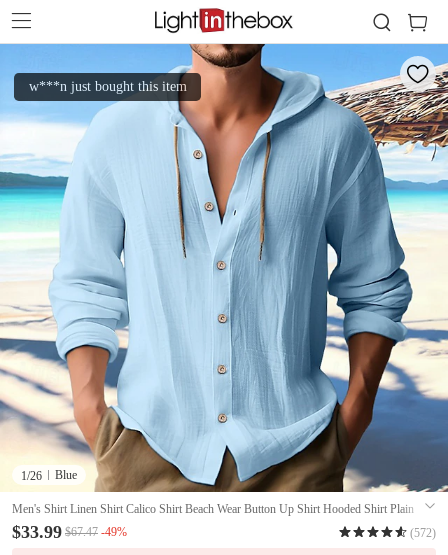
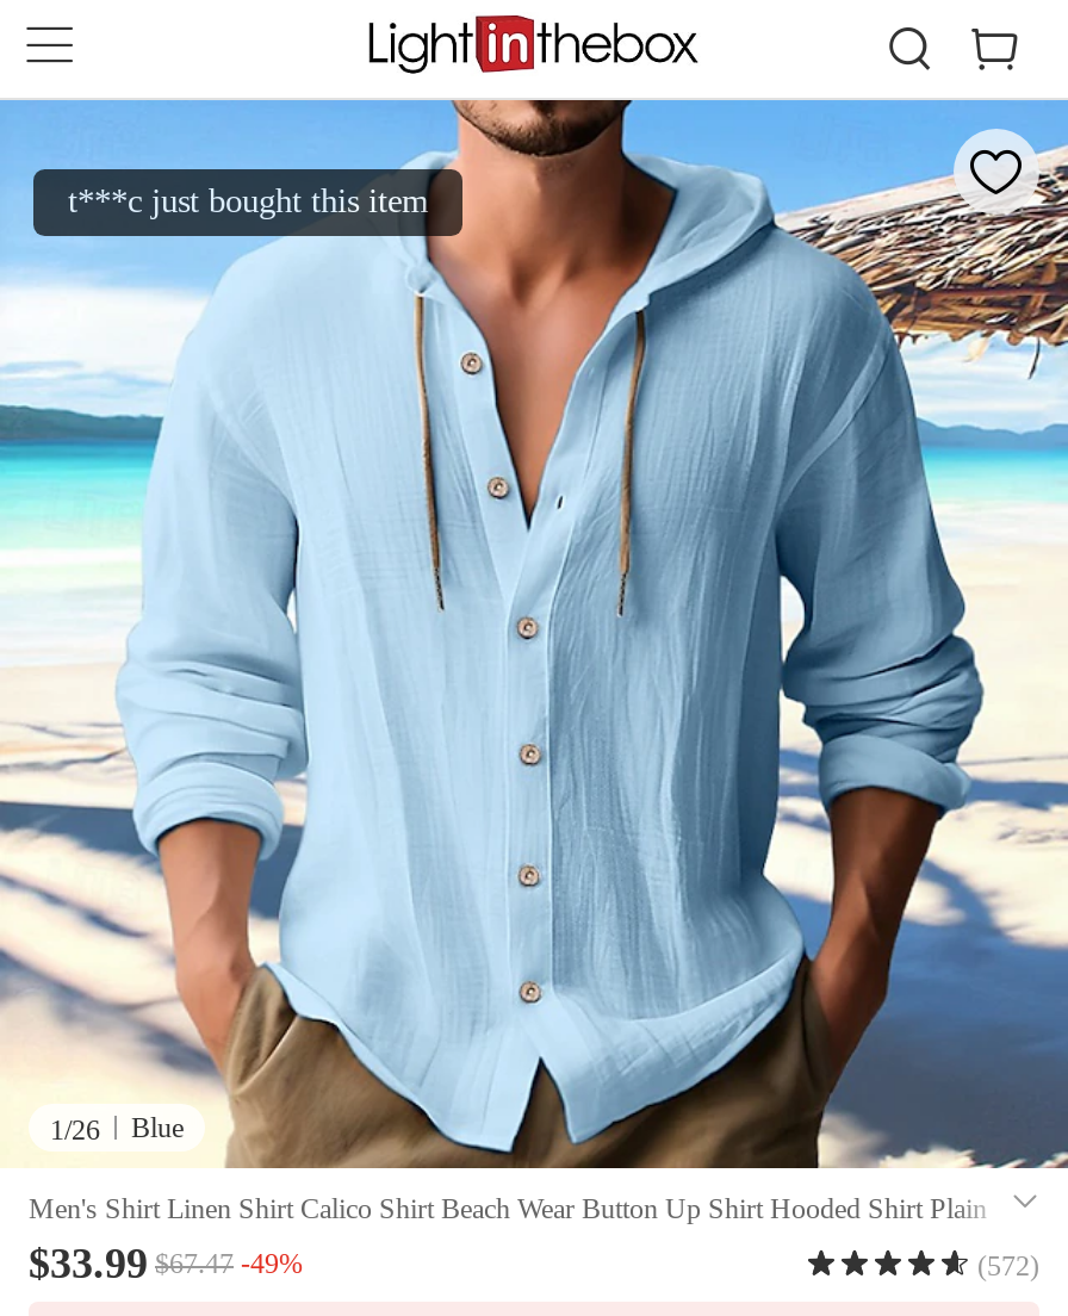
[28,78,186,94] w***n just bought this item -> [68,182,428,220] t***c just bought this item

